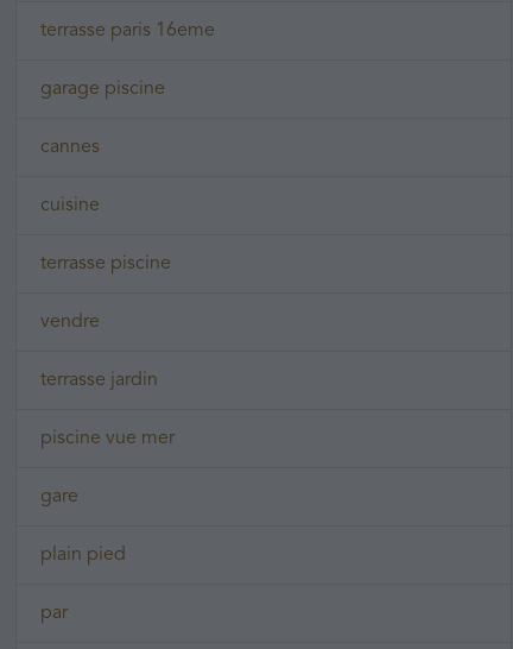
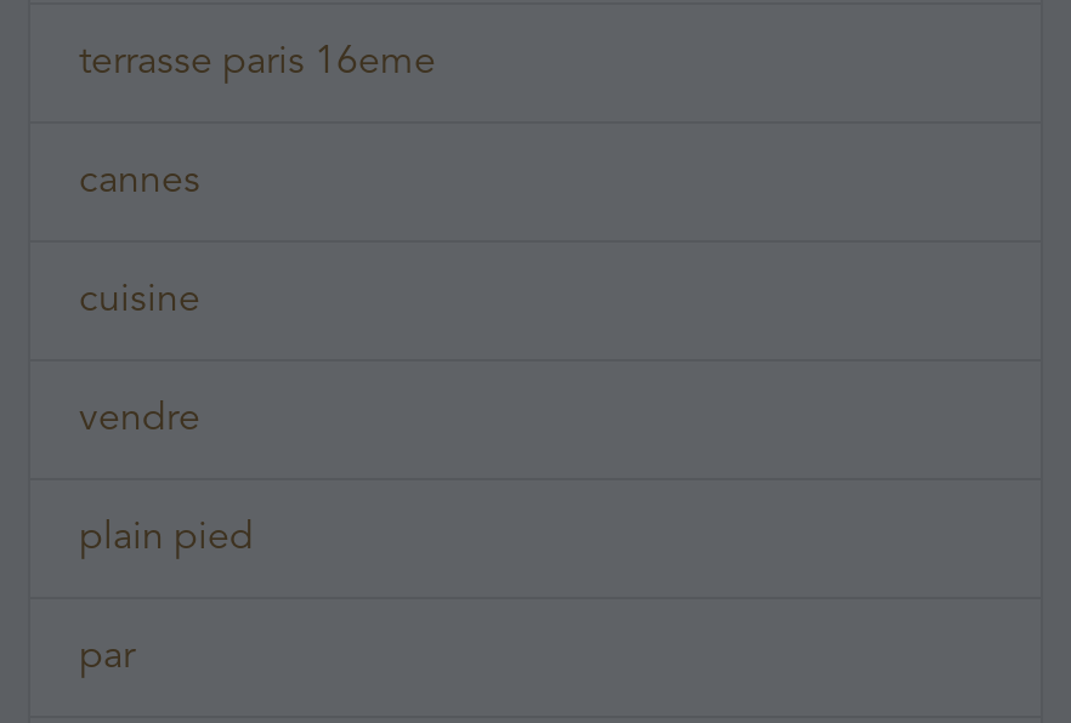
[40,80,165,99] garage piscine -> none
[40,254,171,273] terrasse piscine -> none
[40,371,175,506] terrasse jardin | piscine vue mer | gare -> none

